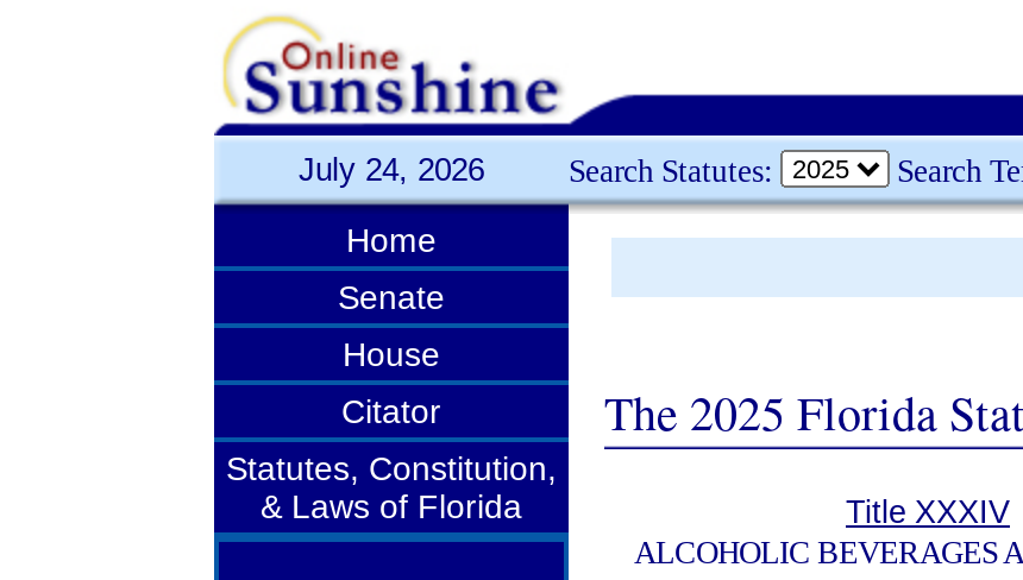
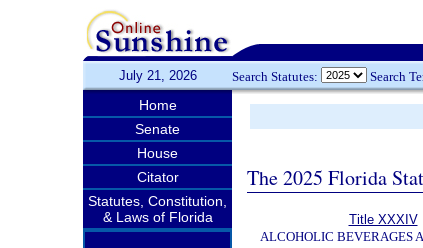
[299,152,484,188] July 24, 2026 -> [118,68,196,83] July 21, 2026

